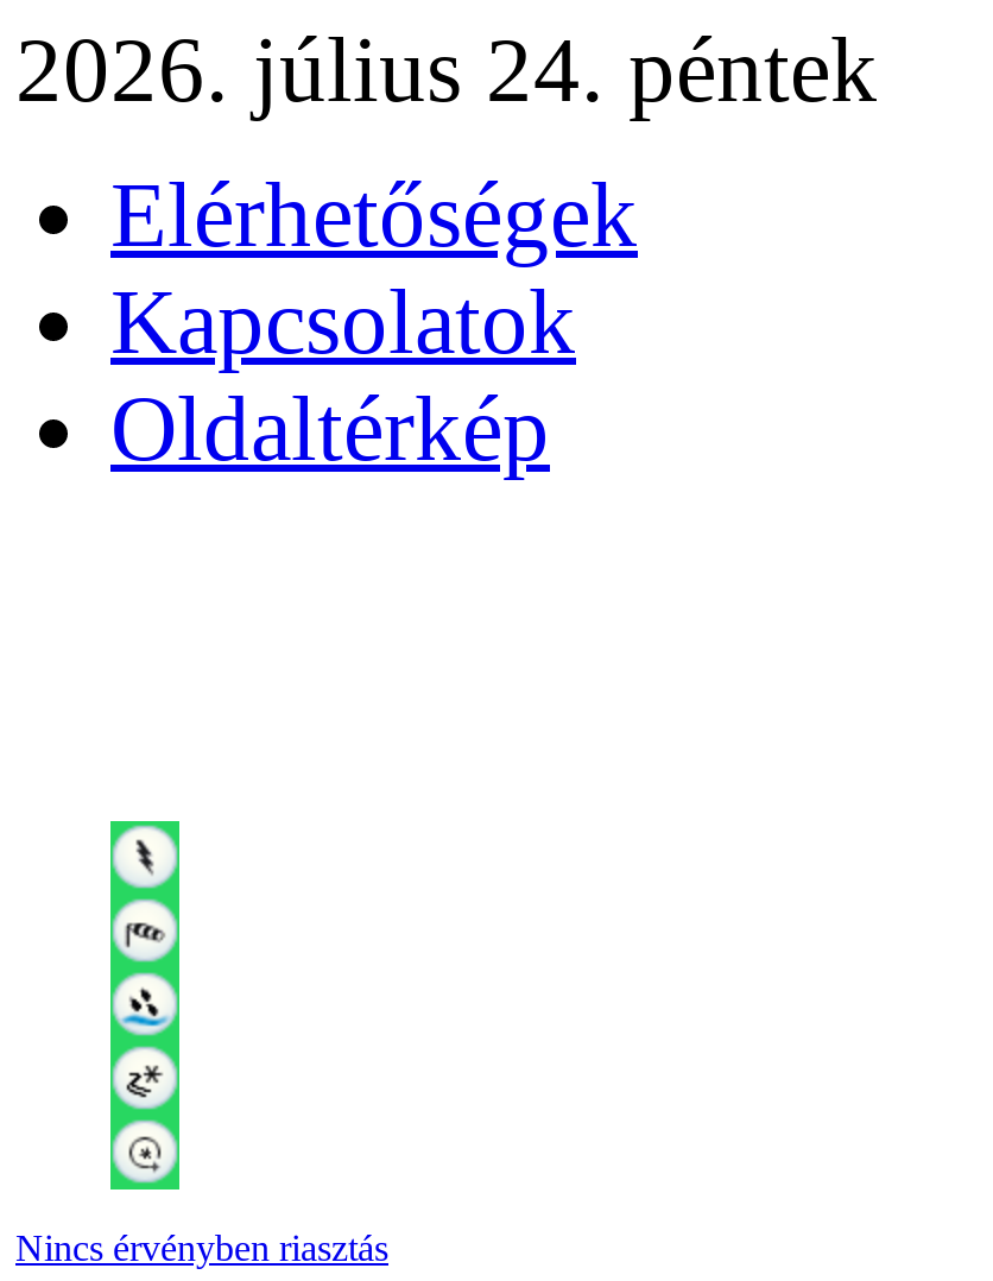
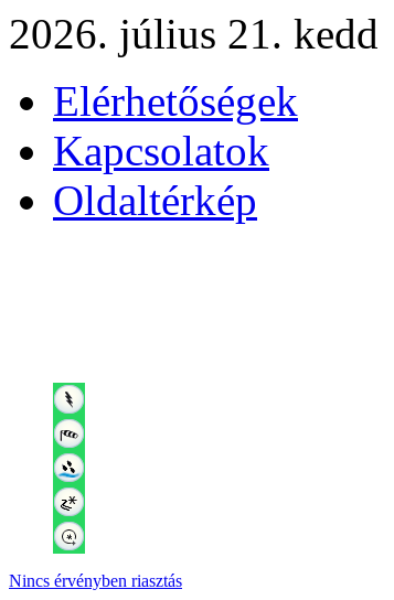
[15,18,878,120] 2026. július 24. péntek -> [9,10,379,57] 2026. július 21. kedd

